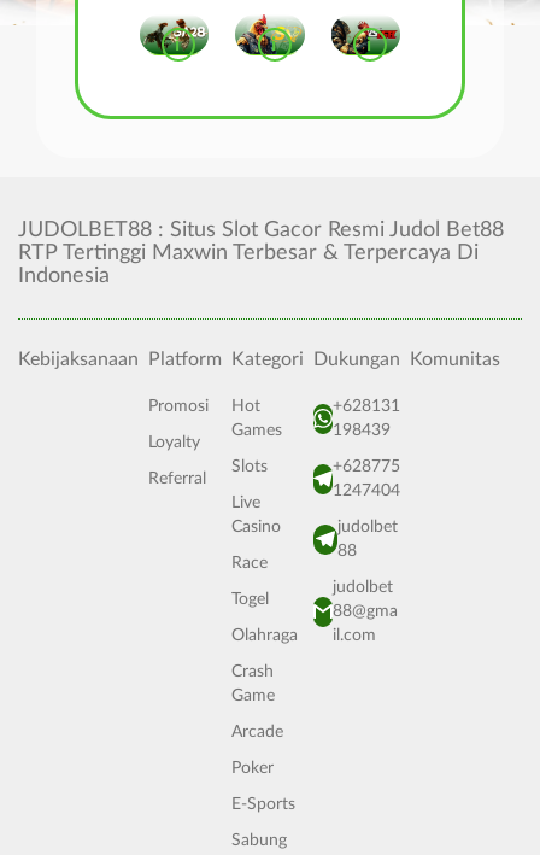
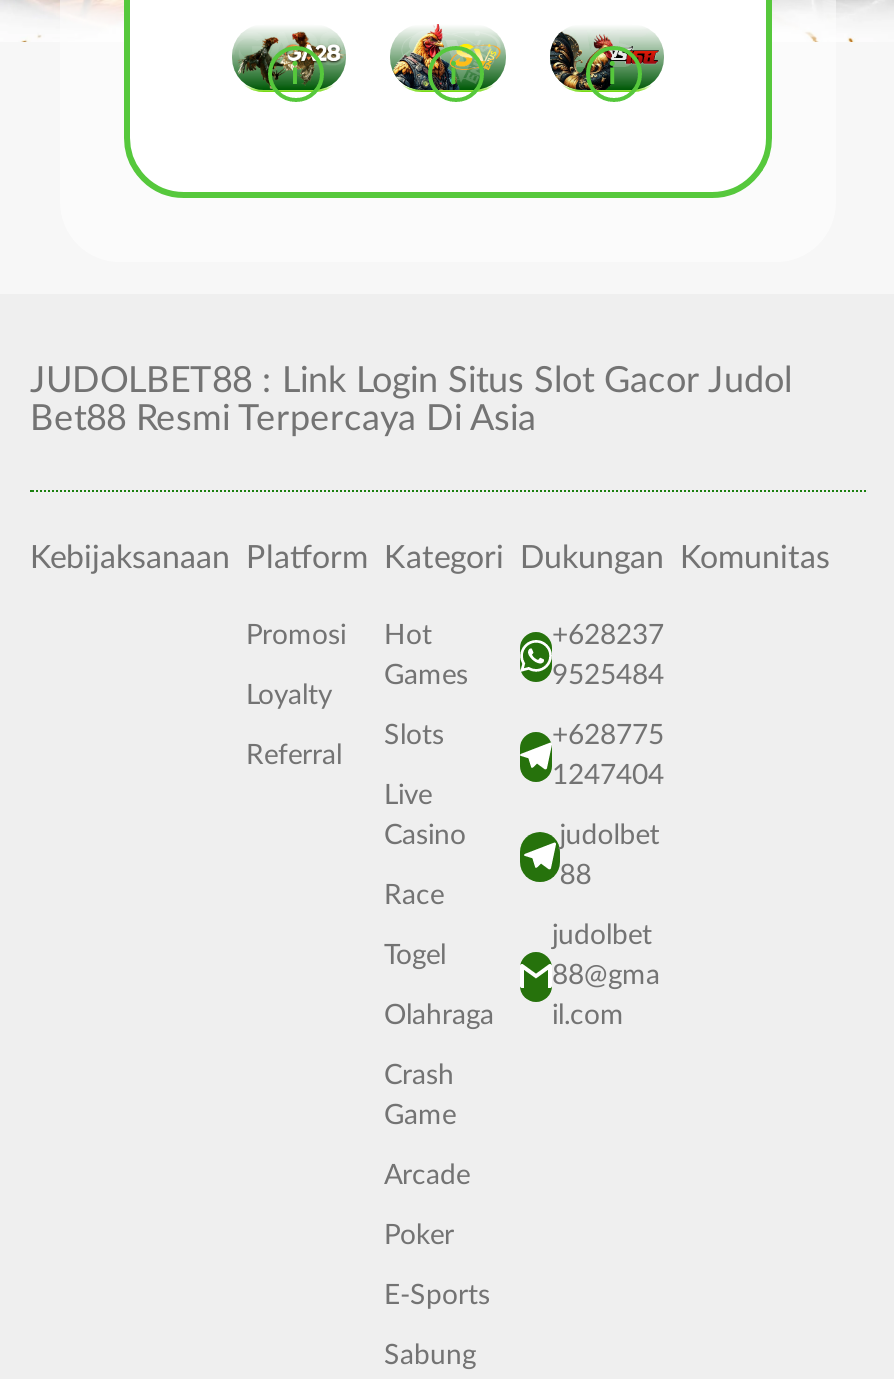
[18,220,504,287] JUDOLBET88 : Situs Slot Gacor Resmi Judol Bet88 | RTP Tertinggi Maxwin Terbesar & Terpercaya Di | Indonesia -> [30,365,792,439] JUDOLBET88 : Link Login Situs Slot Gacor Judol | Bet88 Resmi Terpercaya Di Asia
[333,398,400,415] +628131 -> [552,623,664,651] +628237
[333,423,391,439] 198439 -> [552,663,664,691] 9525484

